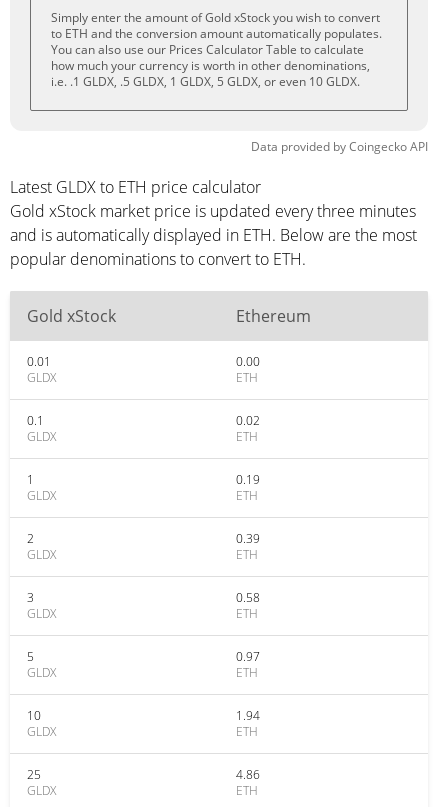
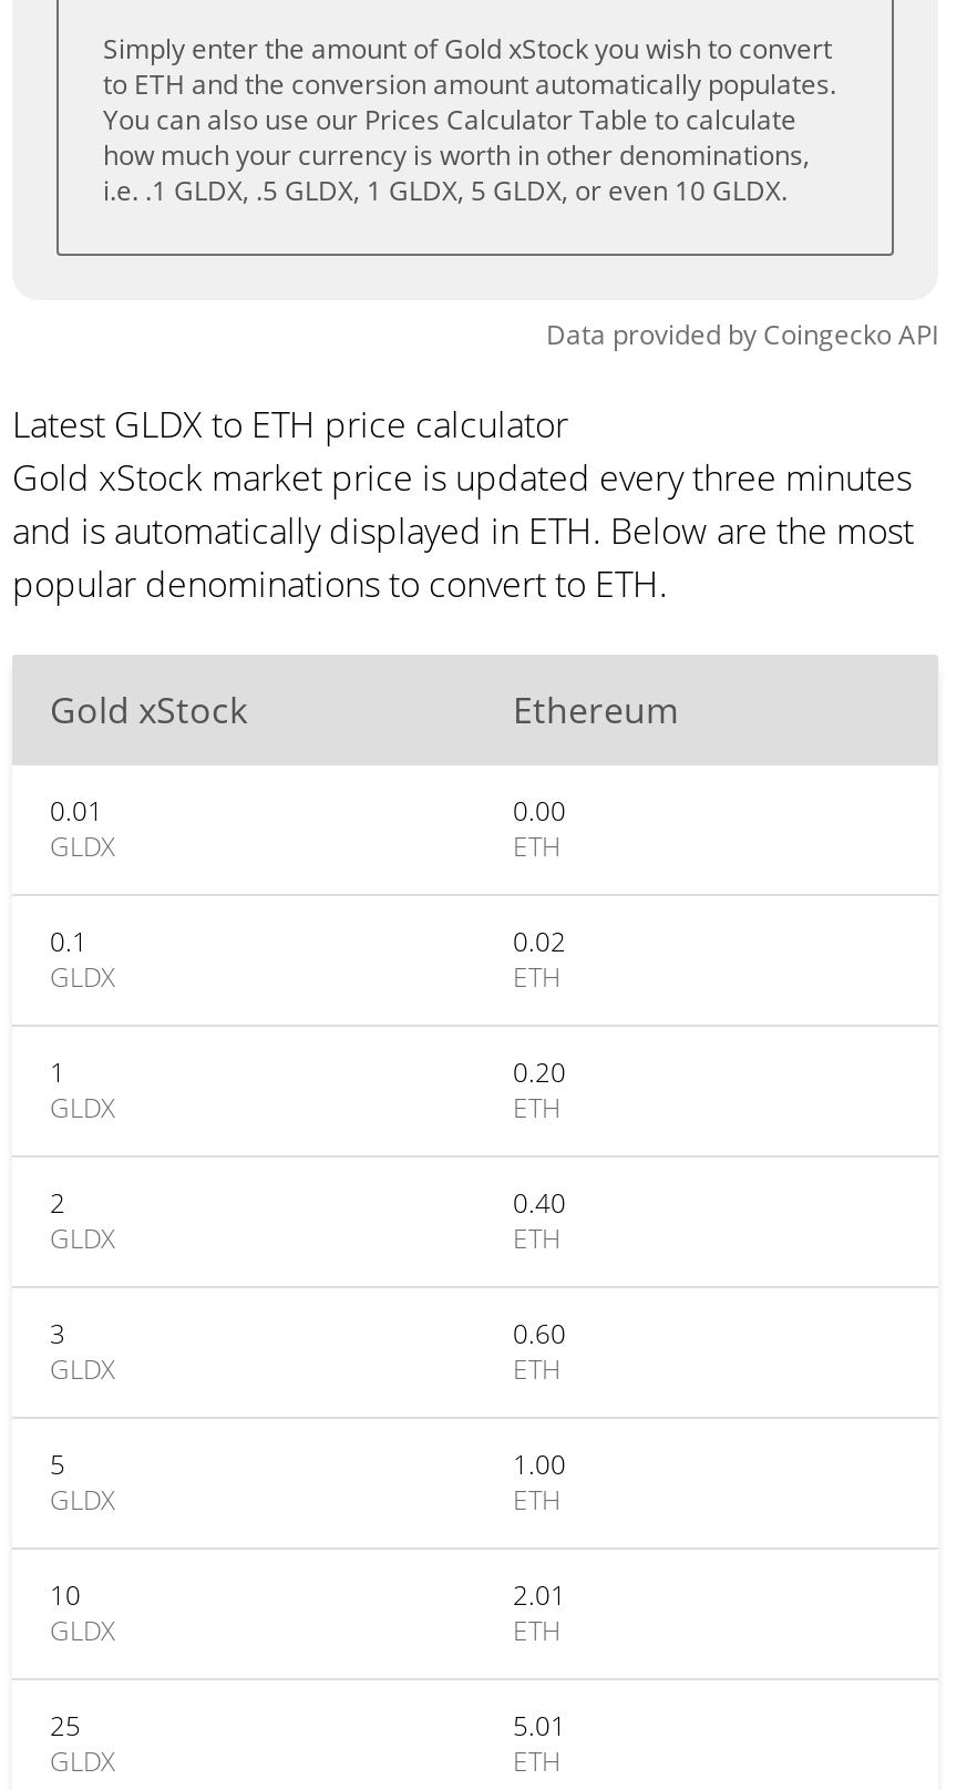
[236,471,260,488] 0.19 -> [513,1053,566,1091] 0.20
[236,530,260,547] 0.39 -> [513,1184,566,1222] 0.40
[236,589,260,606] 0.58 -> [513,1315,566,1352] 0.60
[236,648,260,665] 0.97 -> [513,1446,566,1483] 1.00
[236,707,260,724] 1.94 -> [513,1576,566,1614] 2.01
[236,766,260,783] 4.86 -> [513,1707,566,1745] 5.01

